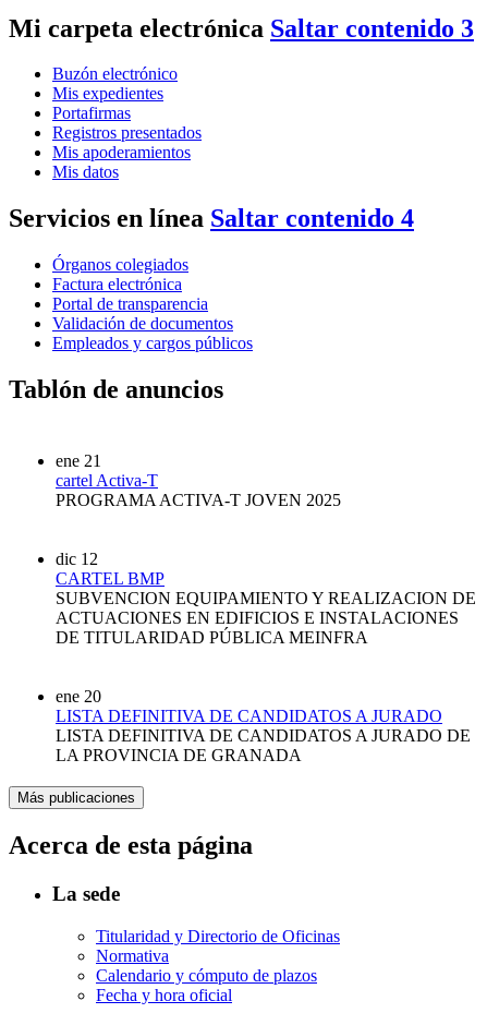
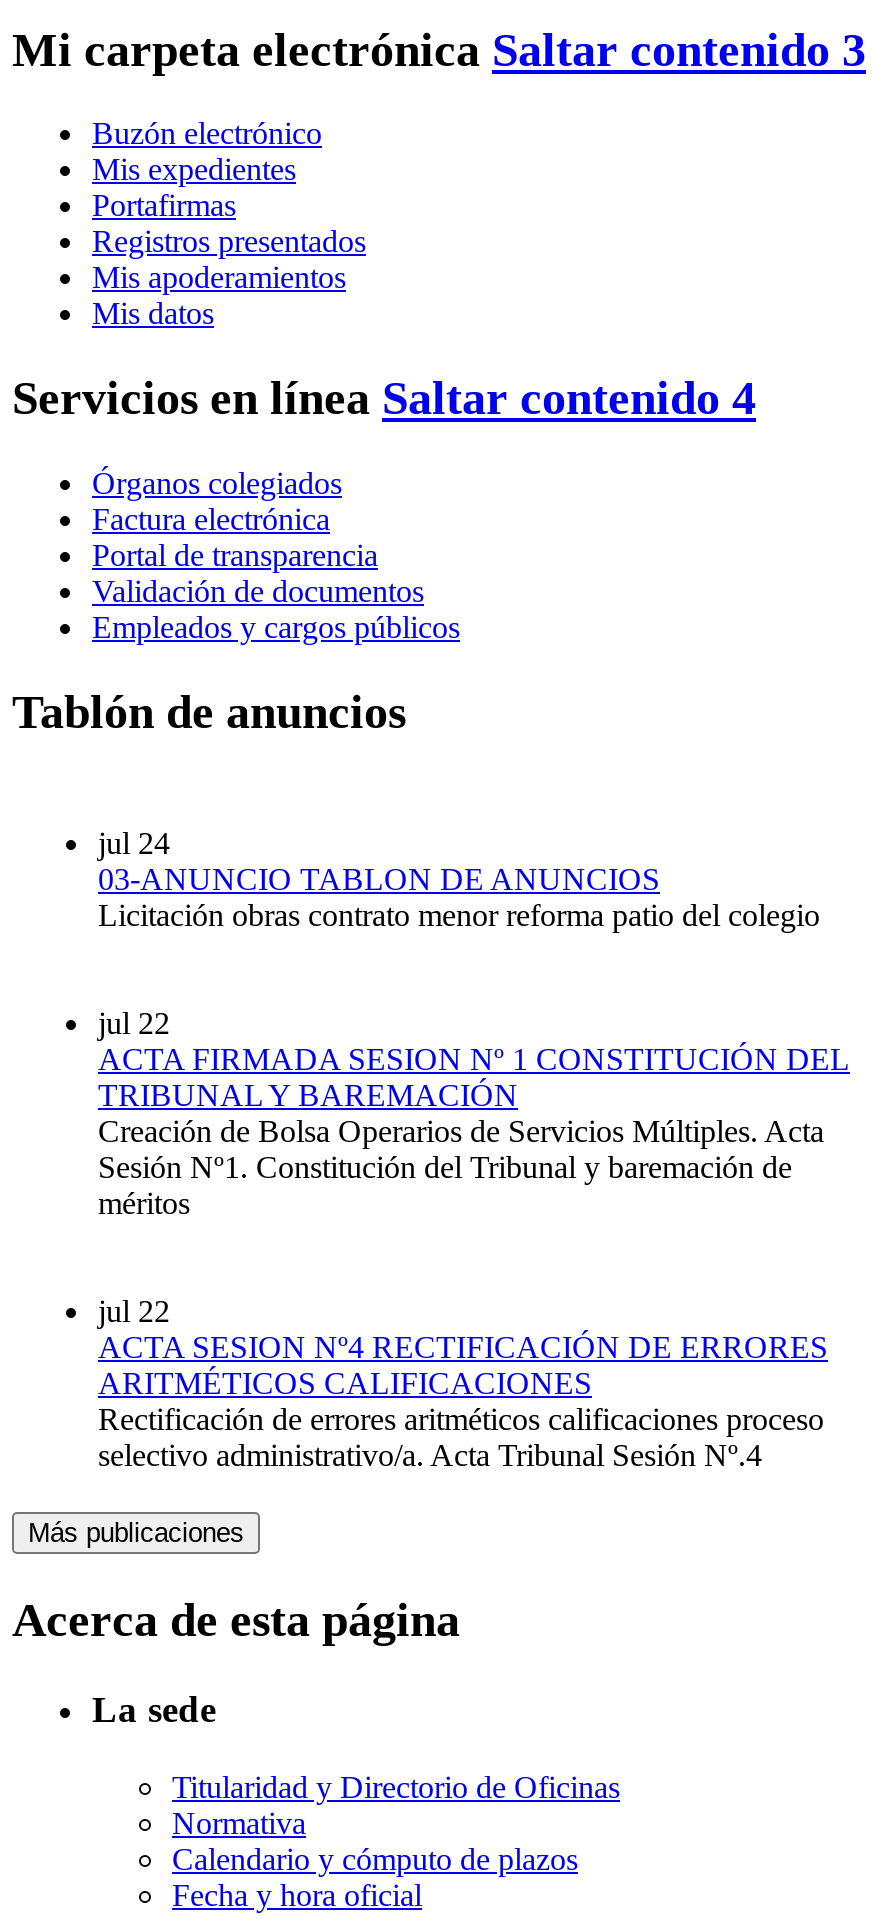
[56,452,341,509] ene 21 | cartel Activa-T | PROGRAMA ACTIVA-T JOVEN 2025 -> [98,826,820,932] jul 24 | 03-ANUNCIO TABLON DE ANUNCIOS | Licitación obras contrato menor reforma patio del colegio
[56,550,476,647] dic 12 | CARTEL BMP | SUBVENCION EQUIPAMIENTO Y REALIZACION DE | ACTUACIONES EN EDIFICIOS E INSTALACIONES | DE TITULARIDAD PÚBLICA MEINFRA -> [98,1006,850,1220] jul 22 | ACTA FIRMADA SESION Nº 1 CONSTITUCIÓN DEL | TRIBUNAL Y BAREMACIÓN | Creación de Bolsa Operarios de Servicios Múltiples. Acta | Sesión Nº1. Constitución del Tribunal y baremación de | méritos
[56,687,471,764] ene 20 | LISTA DEFINITIVA DE CANDIDATOS A JURADO | LISTA DEFINITIVA DE CANDIDATOS A JURADO DE | LA PROVINCIA DE GRANADA -> [98,1294,828,1472] jul 22 | ACTA SESION Nº4 RECTIFICACIÓN DE ERRORES | ARITMÉTICOS CALIFICACIONES | Rectificación de errores aritméticos calificaciones proceso | selectivo administrativo/a. Acta Tribunal Sesión Nº.4

